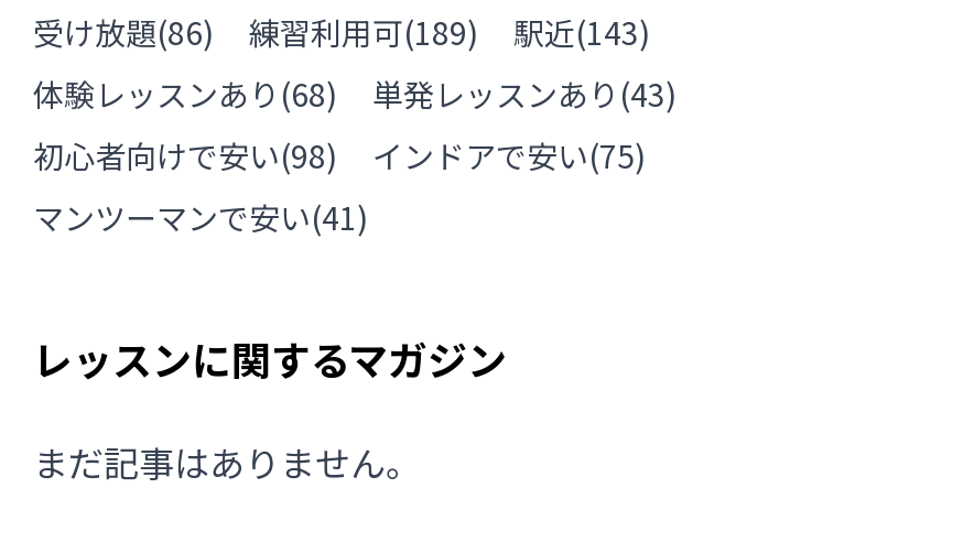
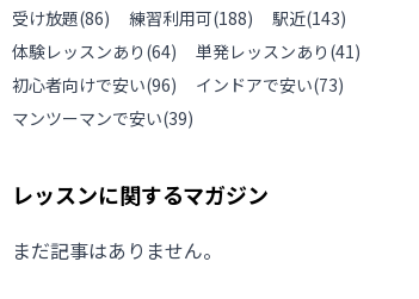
[33,10,650,54] 受け放題(86) 練習利用可(189) 駅近(143) -> [12,6,346,30] 受け放題(86) 練習利用可(188) 駅近(143)
[33,72,337,116] 体験レッスンあり(68) -> [12,39,177,63] 体験レッスンあり(64)
[372,72,677,116] 単発レッスンあり(43) -> [196,39,361,63] 単発レッスンあり(41)
[33,133,337,177] 初心者向けで安い(98) -> [12,73,177,96] 初心者向けで安い(96)
[372,133,646,177] インドアで安い(75) -> [196,73,344,96] インドアで安い(73)
[33,195,368,239] マンツーマンで安い(41) -> [12,106,193,130] マンツーマンで安い(39)

